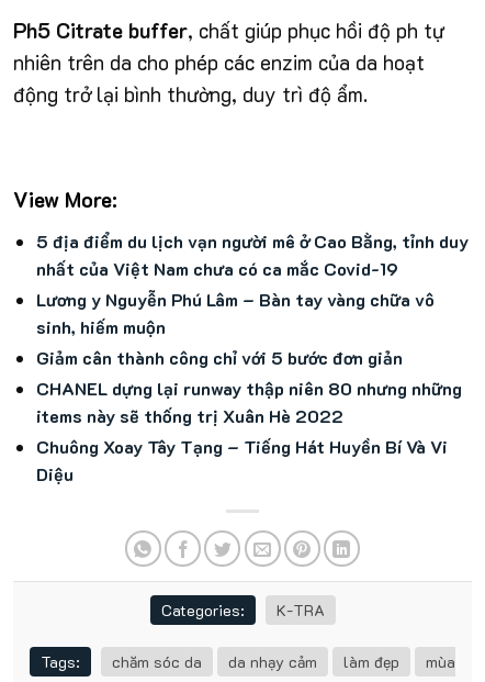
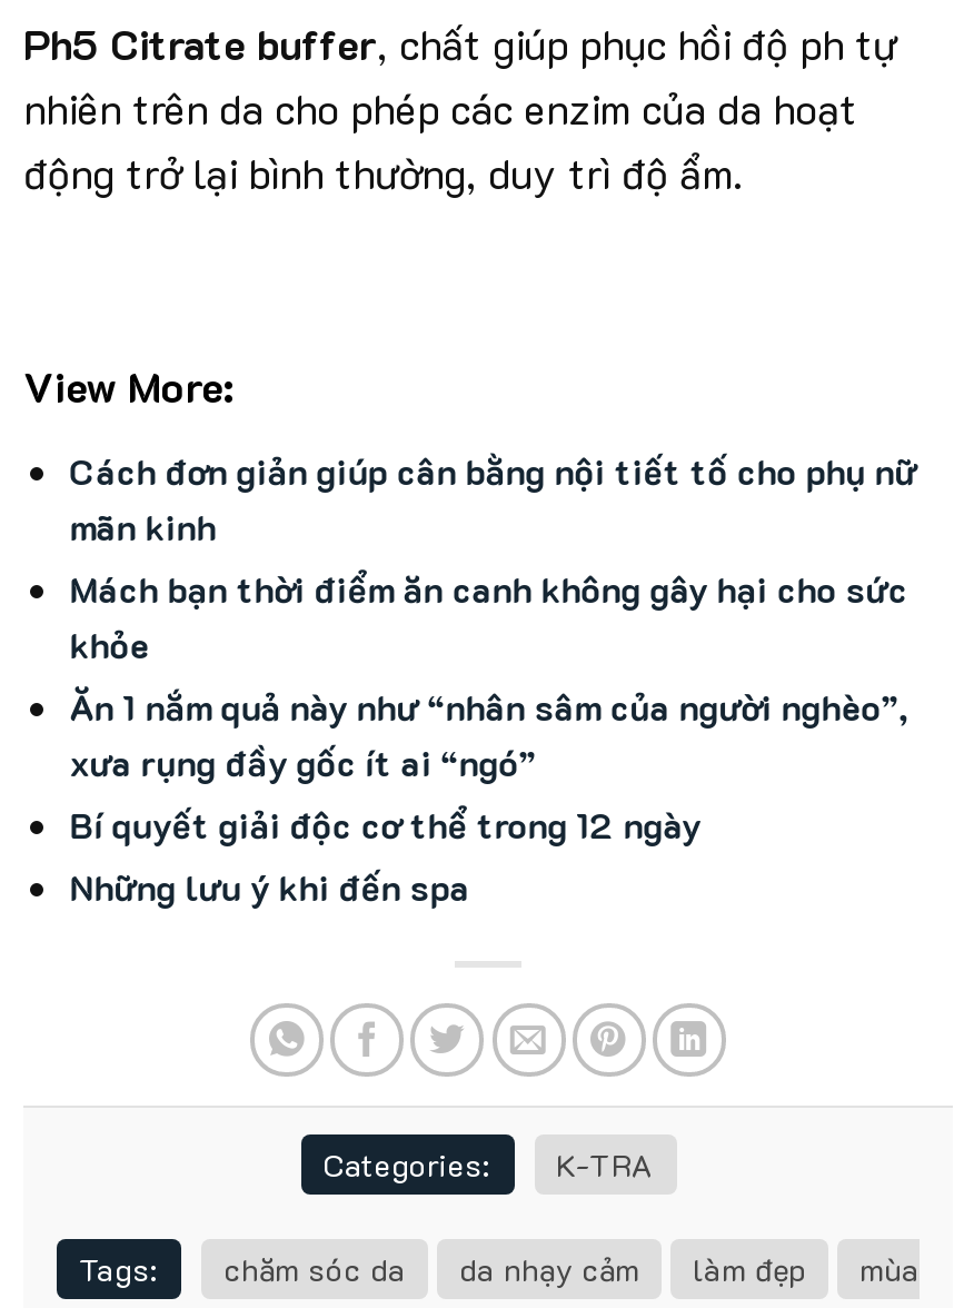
[36,229,468,485] 5 địa điểm du lịch vạn người mê ở Cao Bằng, tỉnh duy | nhất của Việt Nam chưa có ca mắc Covid-19 | Lương y Nguyễn Phú Lâm – Bàn tay vàng chữa vô | sinh, hiếm muộn | Giảm cân thành công chỉ với 5 bước đơn giản | CHANEL dựng lại runway thập niên 80 nhưng những | items này sẽ thống trị Xuân Hè 2022 | Chuông Xoay Tây Tạng – Tiếng Hát Huyền Bí Và Vi | Diệu -> [70,447,917,910] Cách đơn giản giúp cân bằng nội tiết tố cho phụ nữ | mãn kinh | Mách bạn thời điểm ăn canh không gây hại cho sức | khỏe | Ăn 1 nắm quả này như “nhân sâm của người nghèo”, | xưa rụng đầy gốc ít ai “ngó” | Bí quyết giải độc cơ thể trong 12 ngày | Những lưu ý khi đến spa

